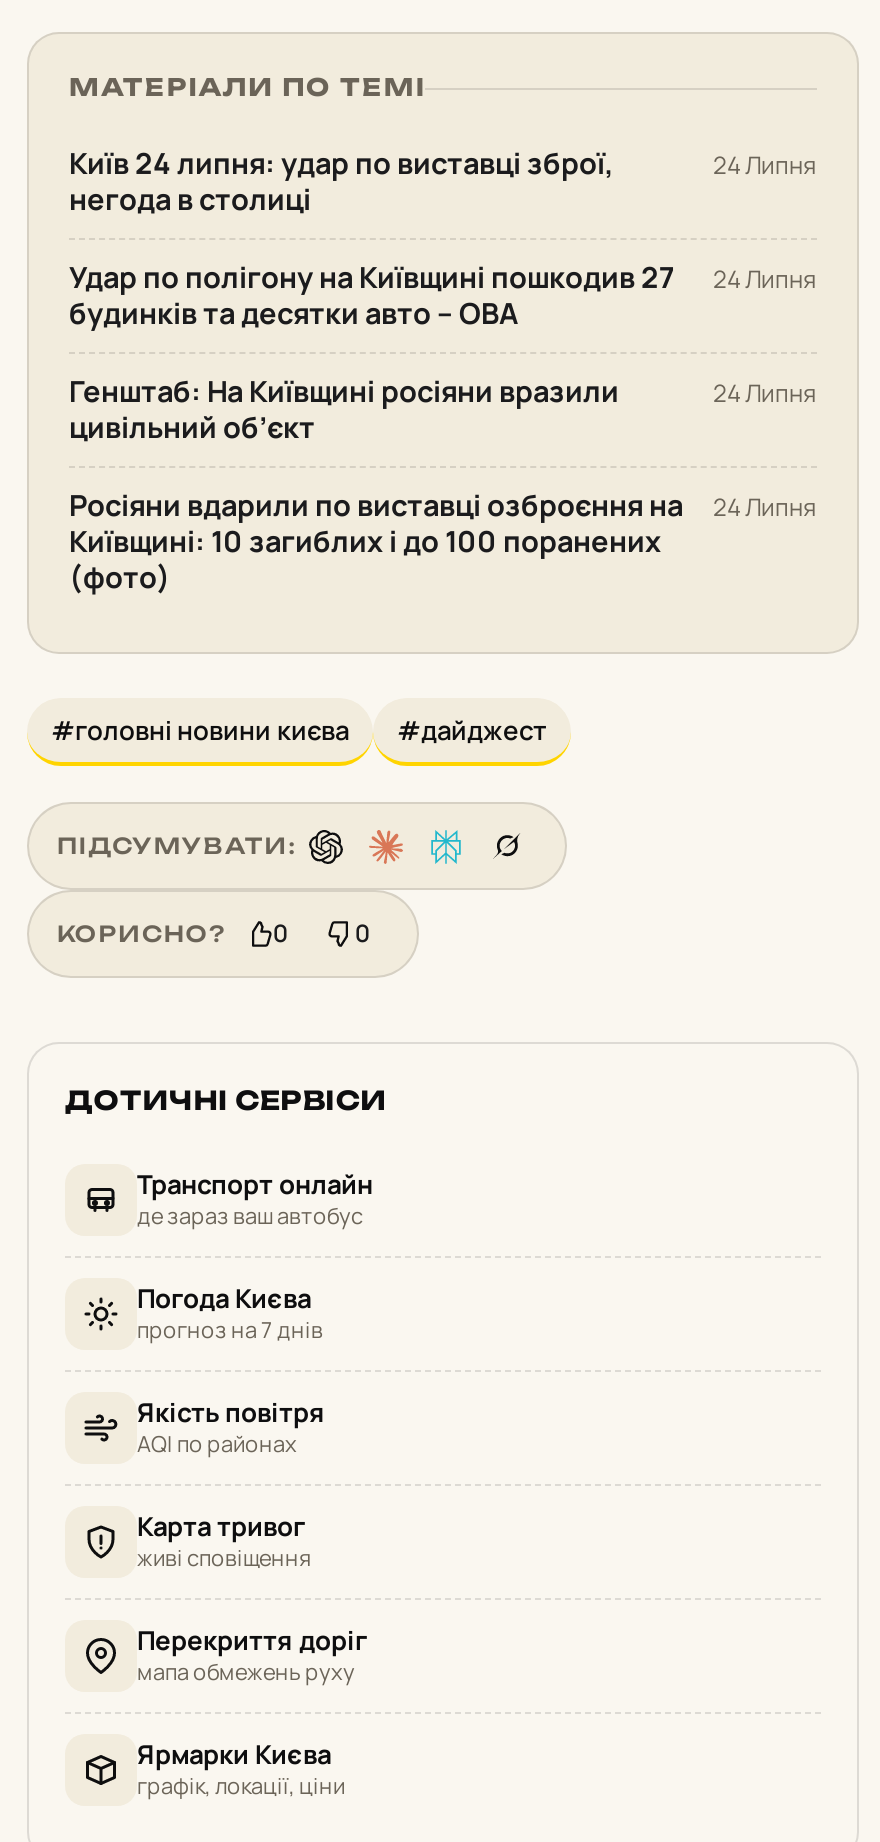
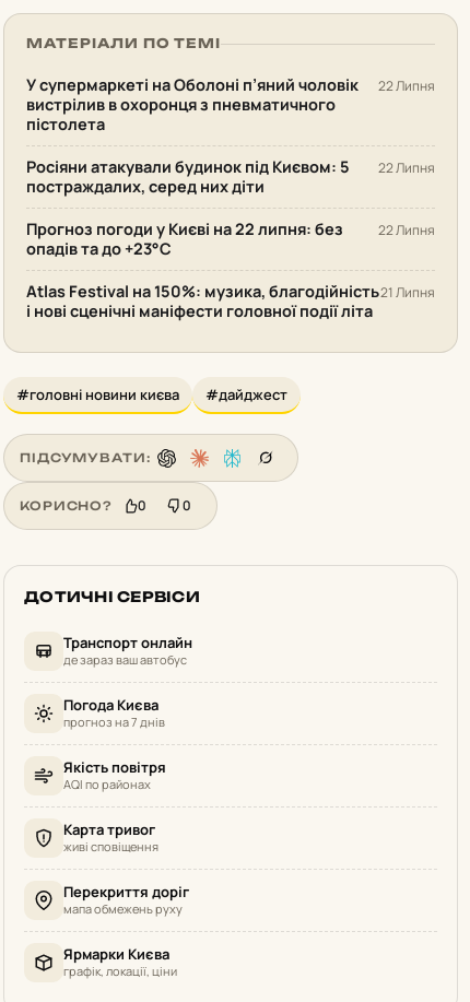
[69,144,613,218] Київ 24 липня: удар по виставці зброї, | негода в столиці -> [26,74,359,134] У супермаркеті на Оболоні п’яний чоловік | вистрілив в охоронця з пневматичного | пістолета
[713,148,817,182] 24 Липня -> [378,76,435,95] 22 Липня
[69,258,675,332] Удар по полігону на Київщині пошкодив 27 | будинків та десятки авто – ОВА -> [26,156,350,197] Росіяни атакували будинок під Києвом: 5 | постраждалих, серед них діти
[713,262,817,296] 24 Липня -> [378,158,435,177] 22 Липня
[69,372,619,446] Генштаб: На Київщині росіяни вразили | цивільний об’єкт -> [26,219,343,259] Прогноз погоди у Києві на 22 липня: без | опадів та до +23°С
[713,376,817,410] 24 Липня -> [378,221,435,239] 22 Липня
[69,486,683,596] Росіяни вдарили по виставці озброєння на | Київщині: 10 загиблих і до 100 поранених | (фото) -> [26,281,379,321] Atlas Festival на 150%: музика, благодійність | і нові сценічні маніфести головної події літа
[713,490,817,524] 24 Липня -> [380,283,435,302] 21 Липня

